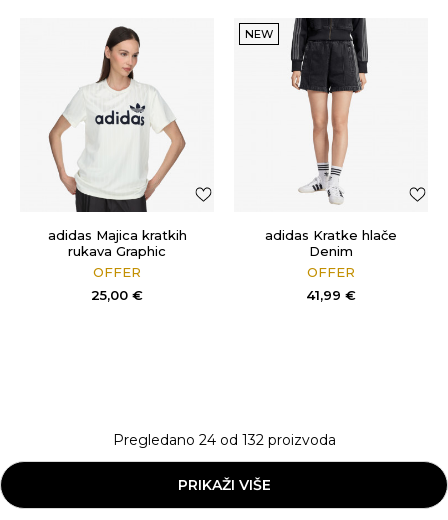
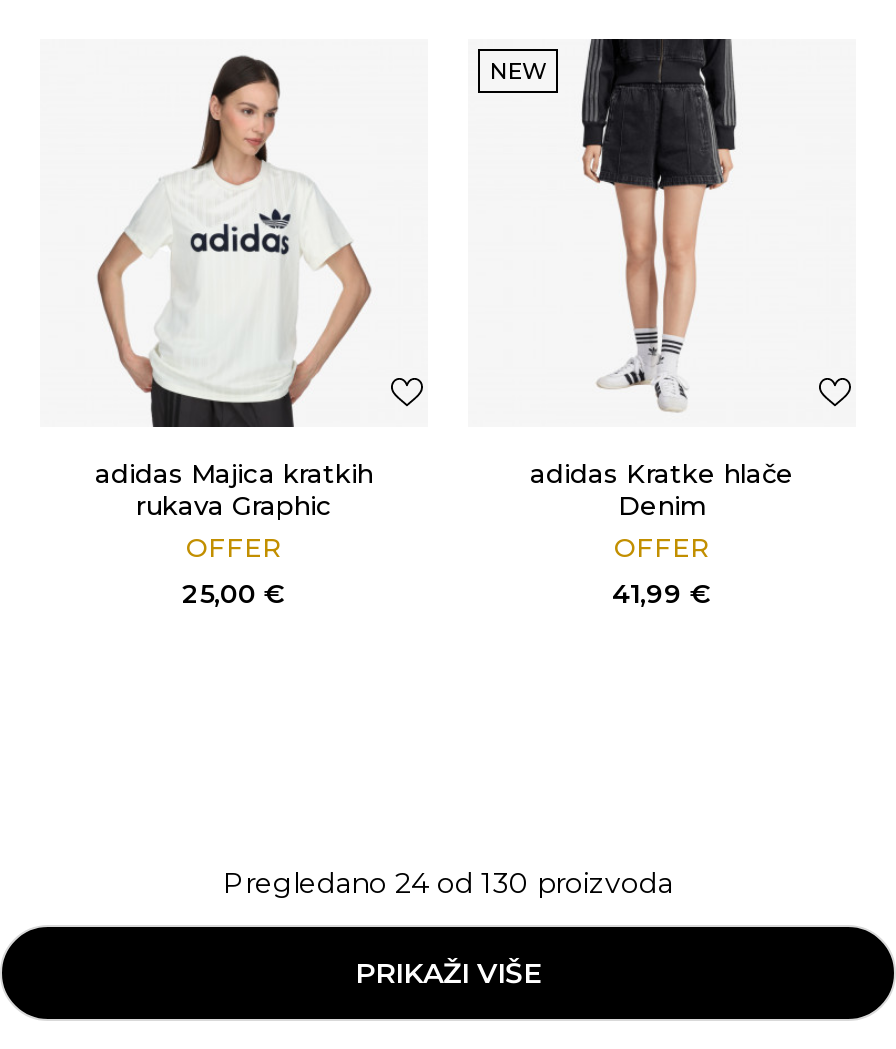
[112,430,335,448] Pregledano 24 od 132 proizvoda -> [223,864,673,900] Pregledano 24 od 130 proizvoda

